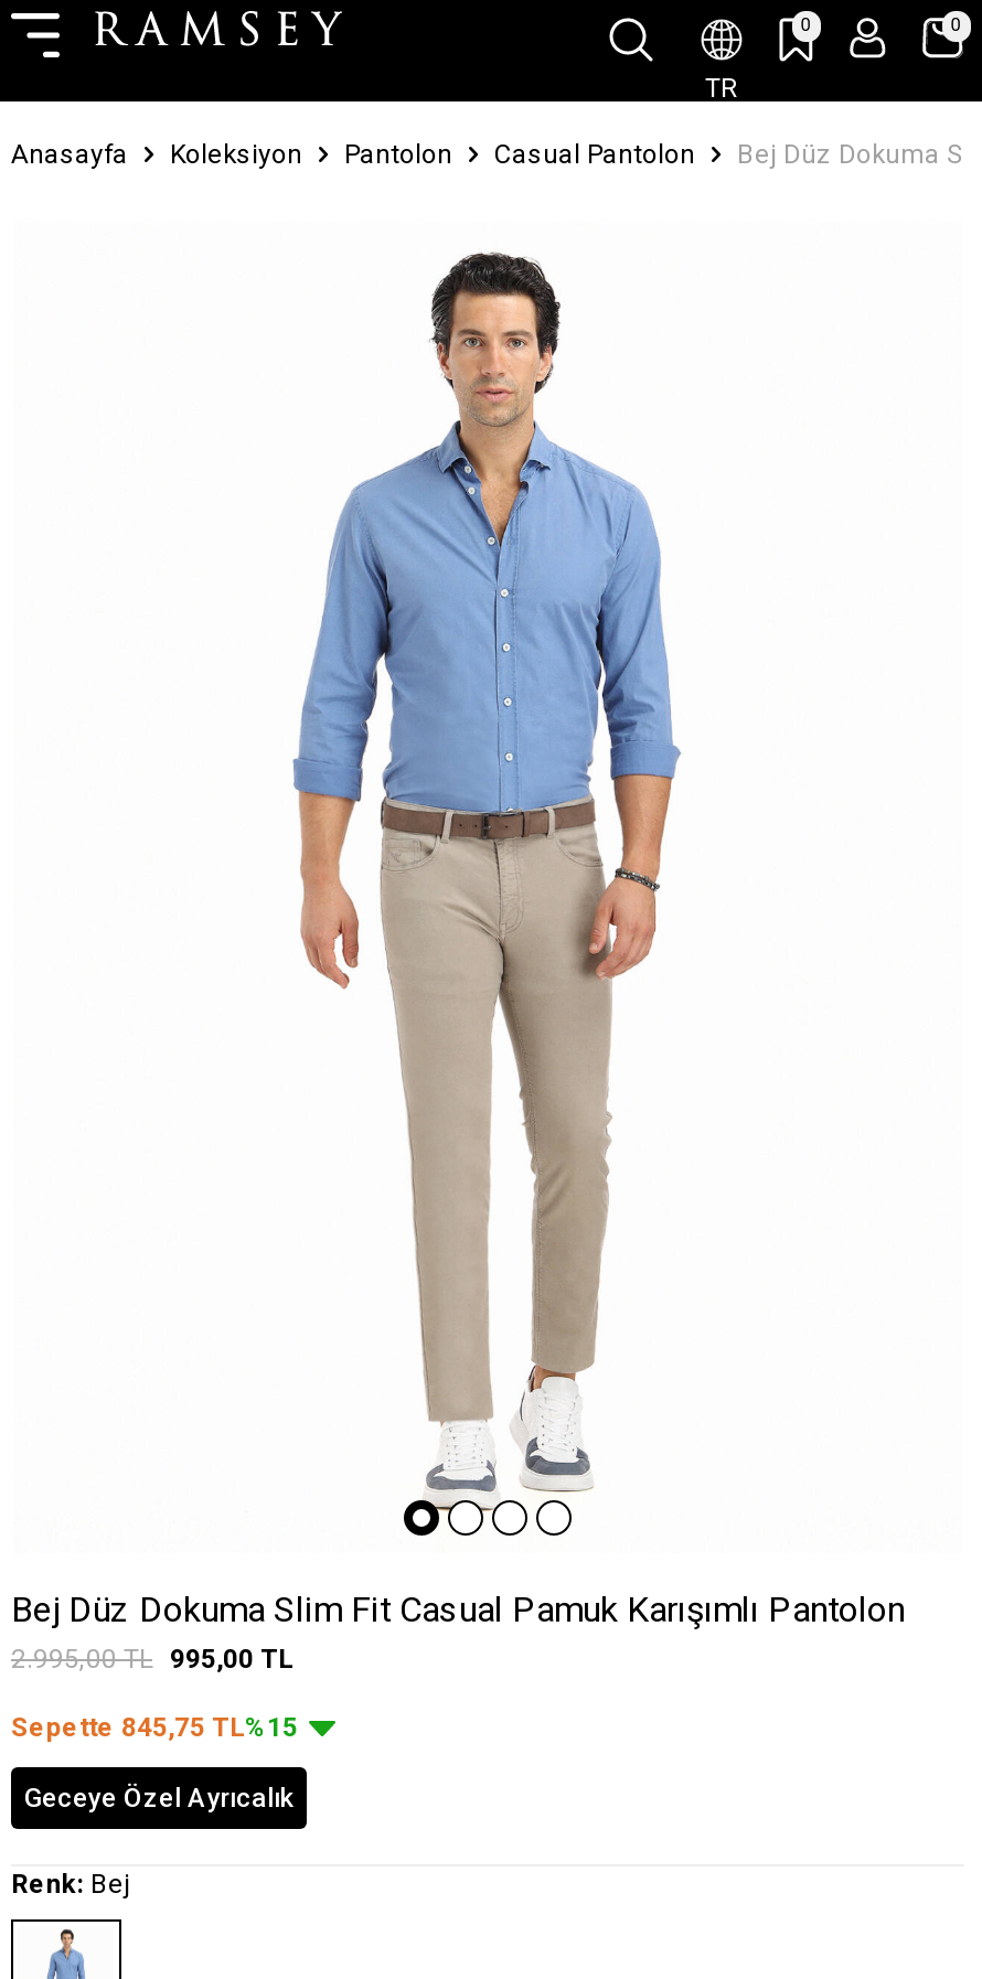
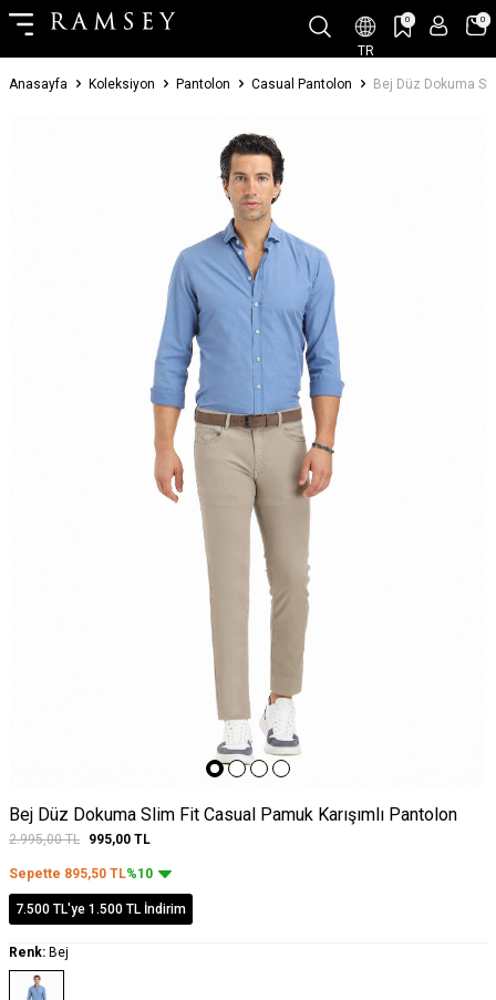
[11,1712,298,1742] Sepette 845,75 TL%15 -> [9,866,153,881] Sepette 895,50 TL%10
[24,1782,293,1813] Geceye Özel Ayrıcalık -> [15,901,186,917] 7.500 TL'ye 1.500 TL İndirim

